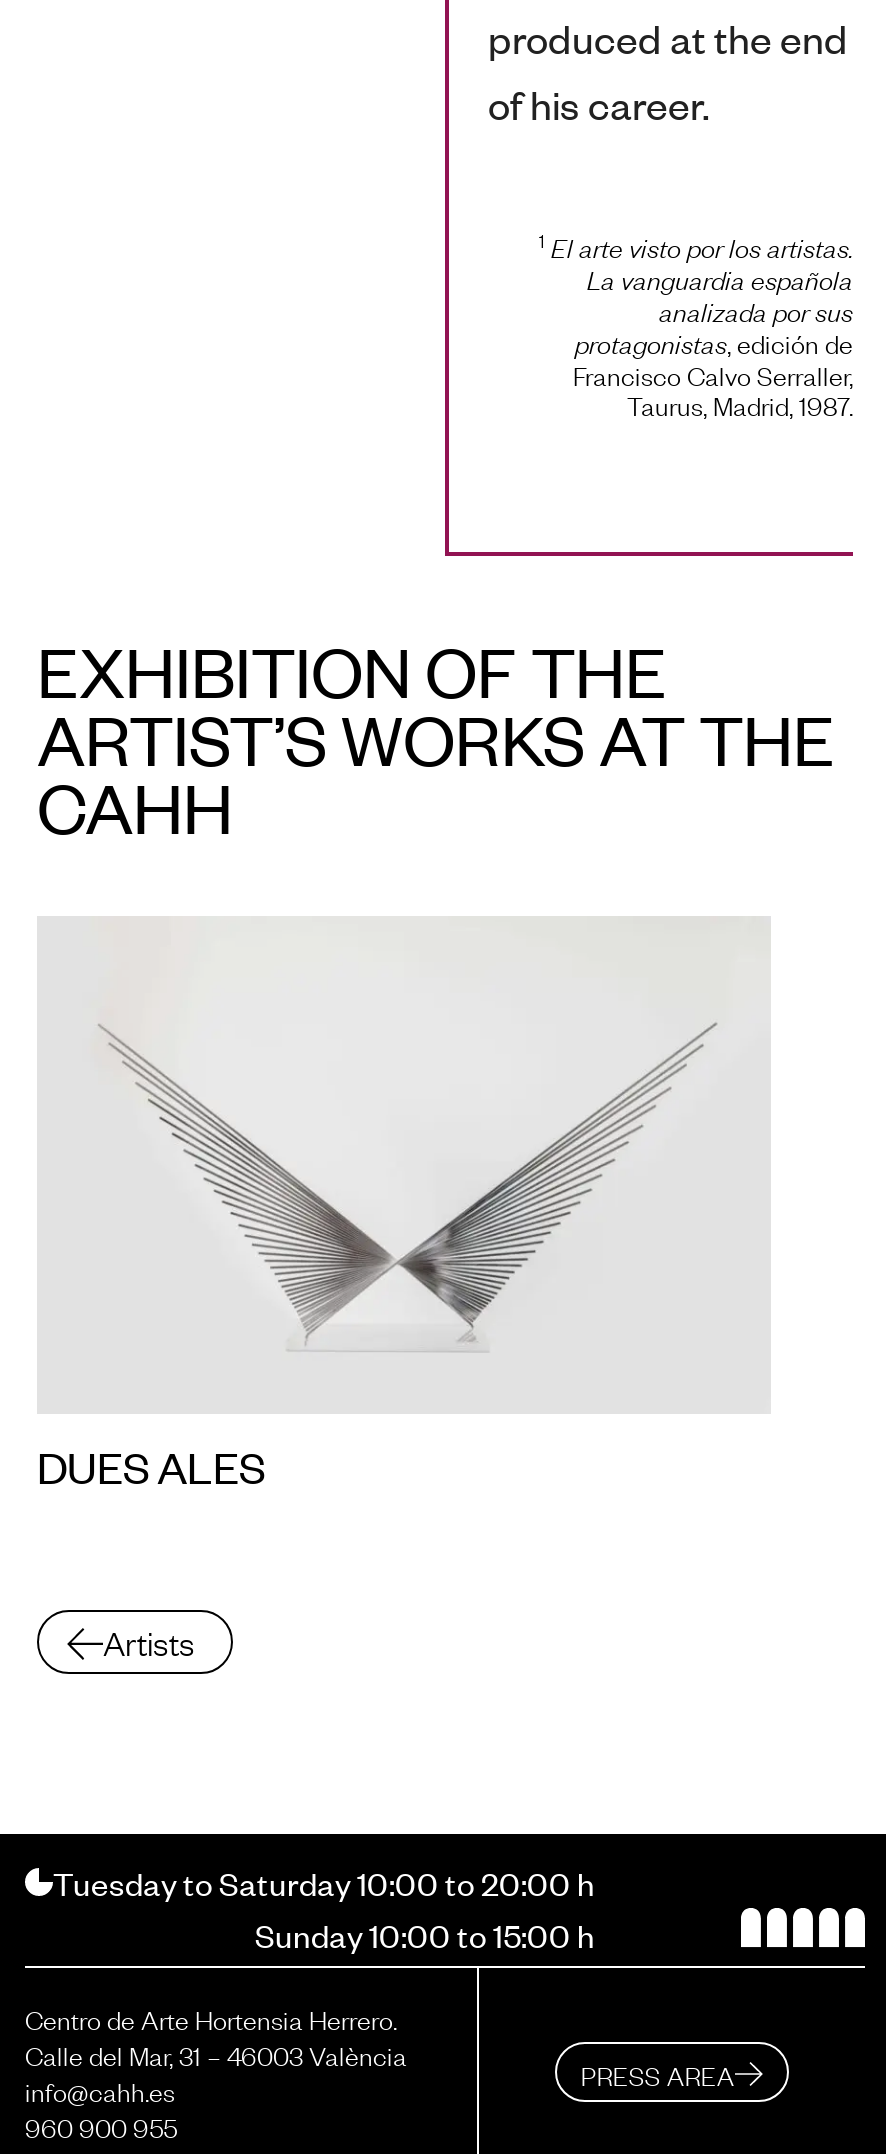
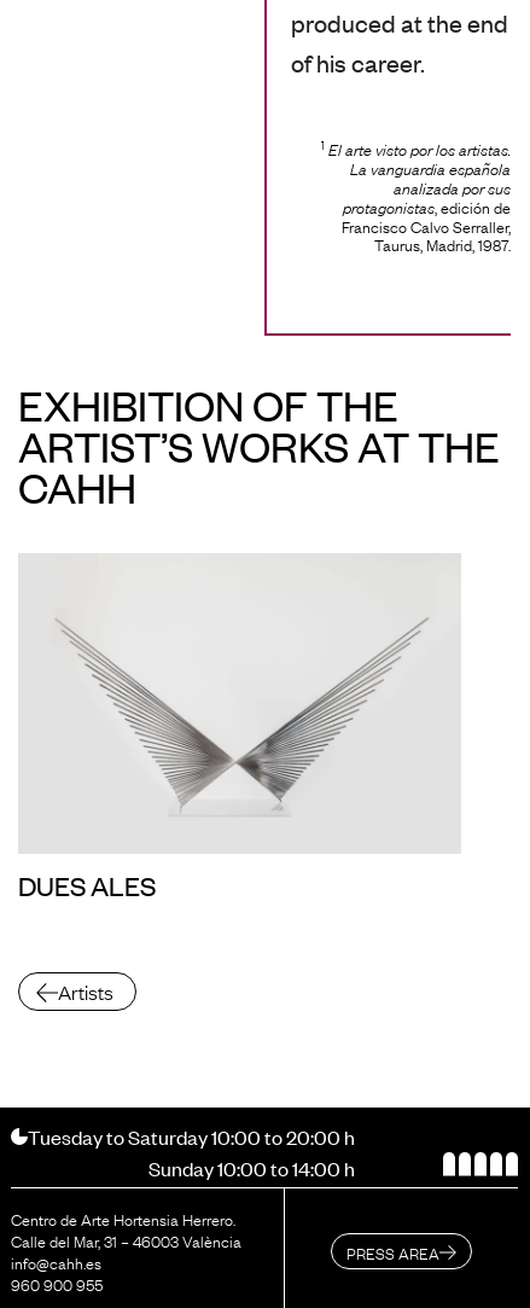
[255,1911,595,1955] Sunday 10:00 to 15:00 h -> [148,1154,355,1181] Sunday 10:00 to 14:00 h

